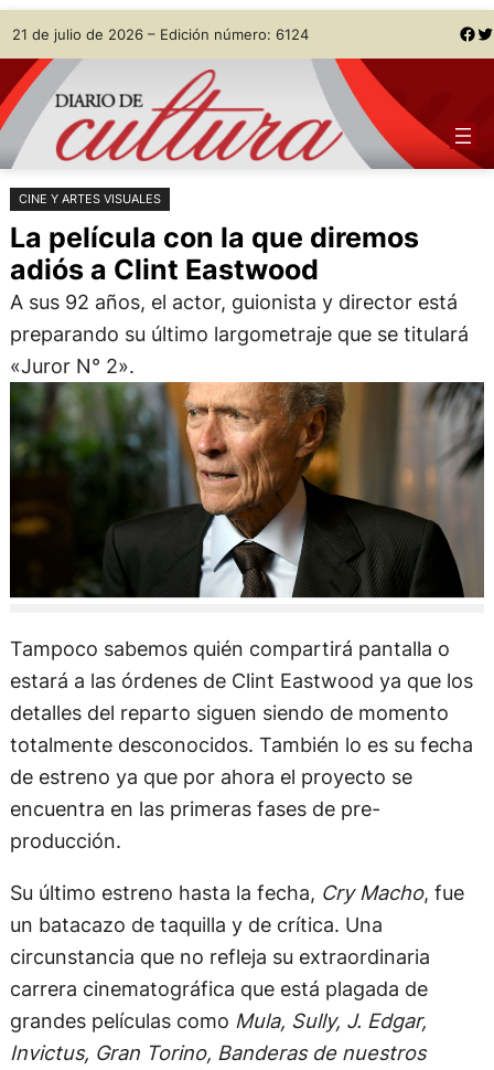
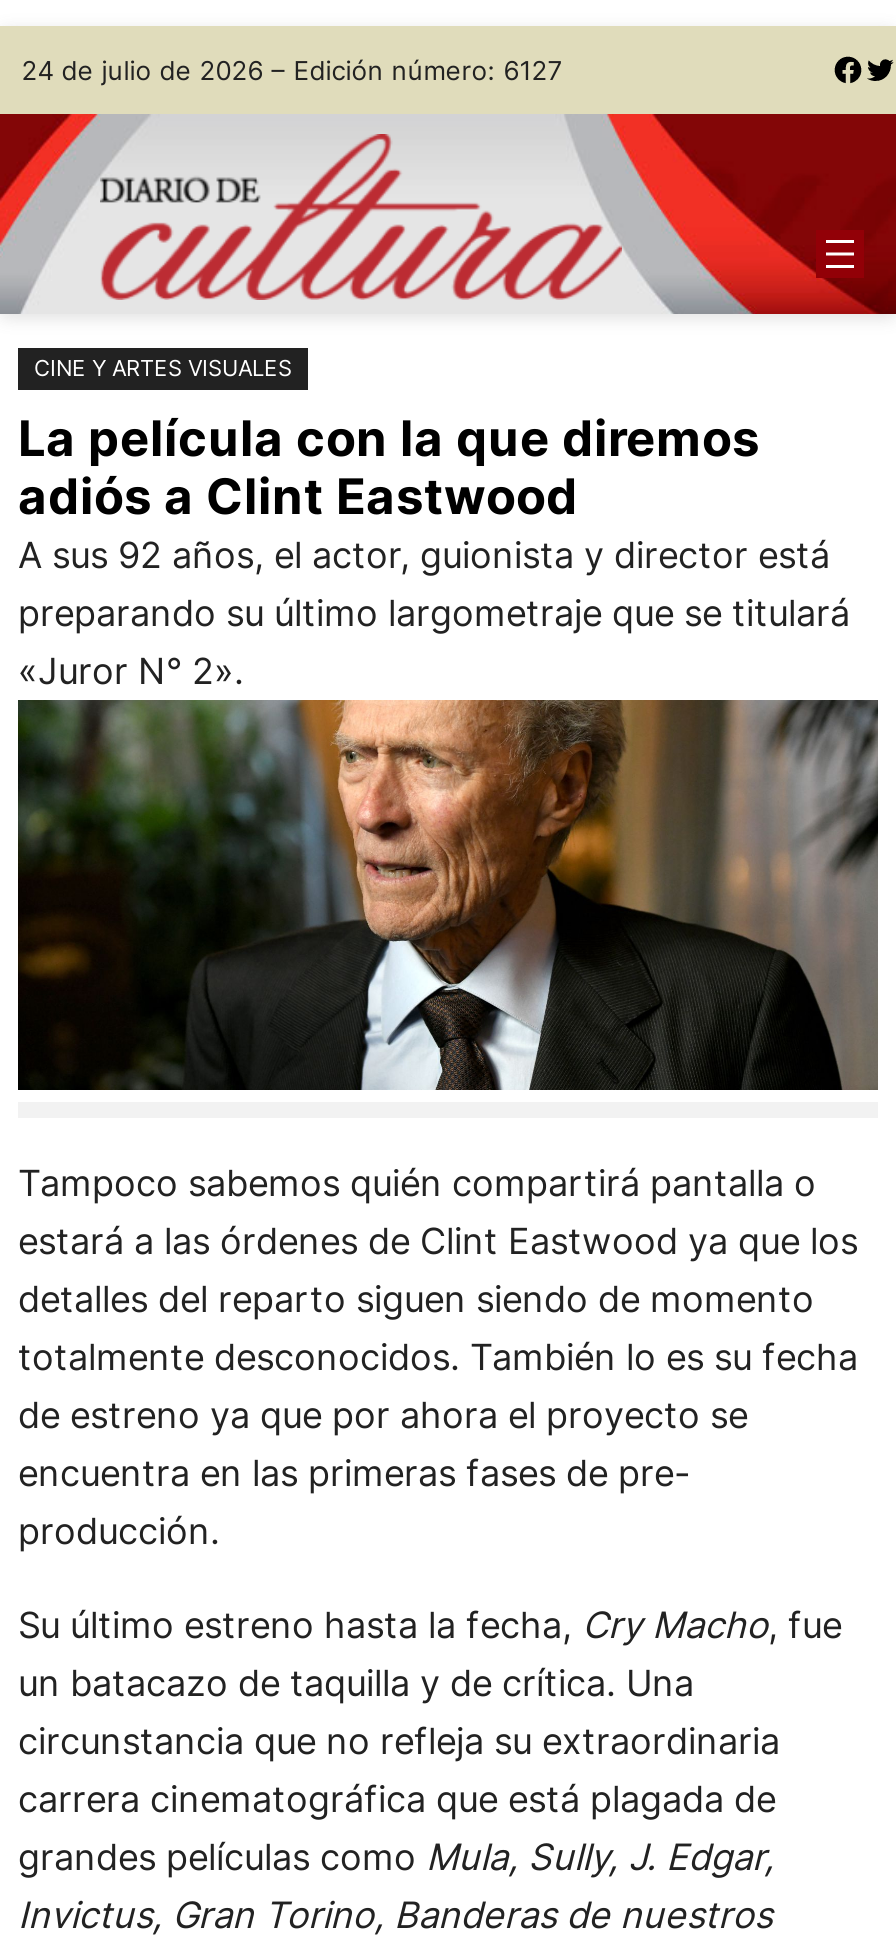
[12,25,308,43] 21 de julio de 2026 – Edición número: 6124 -> [21,54,561,86] 24 de julio de 2026 – Edición número: 6127

